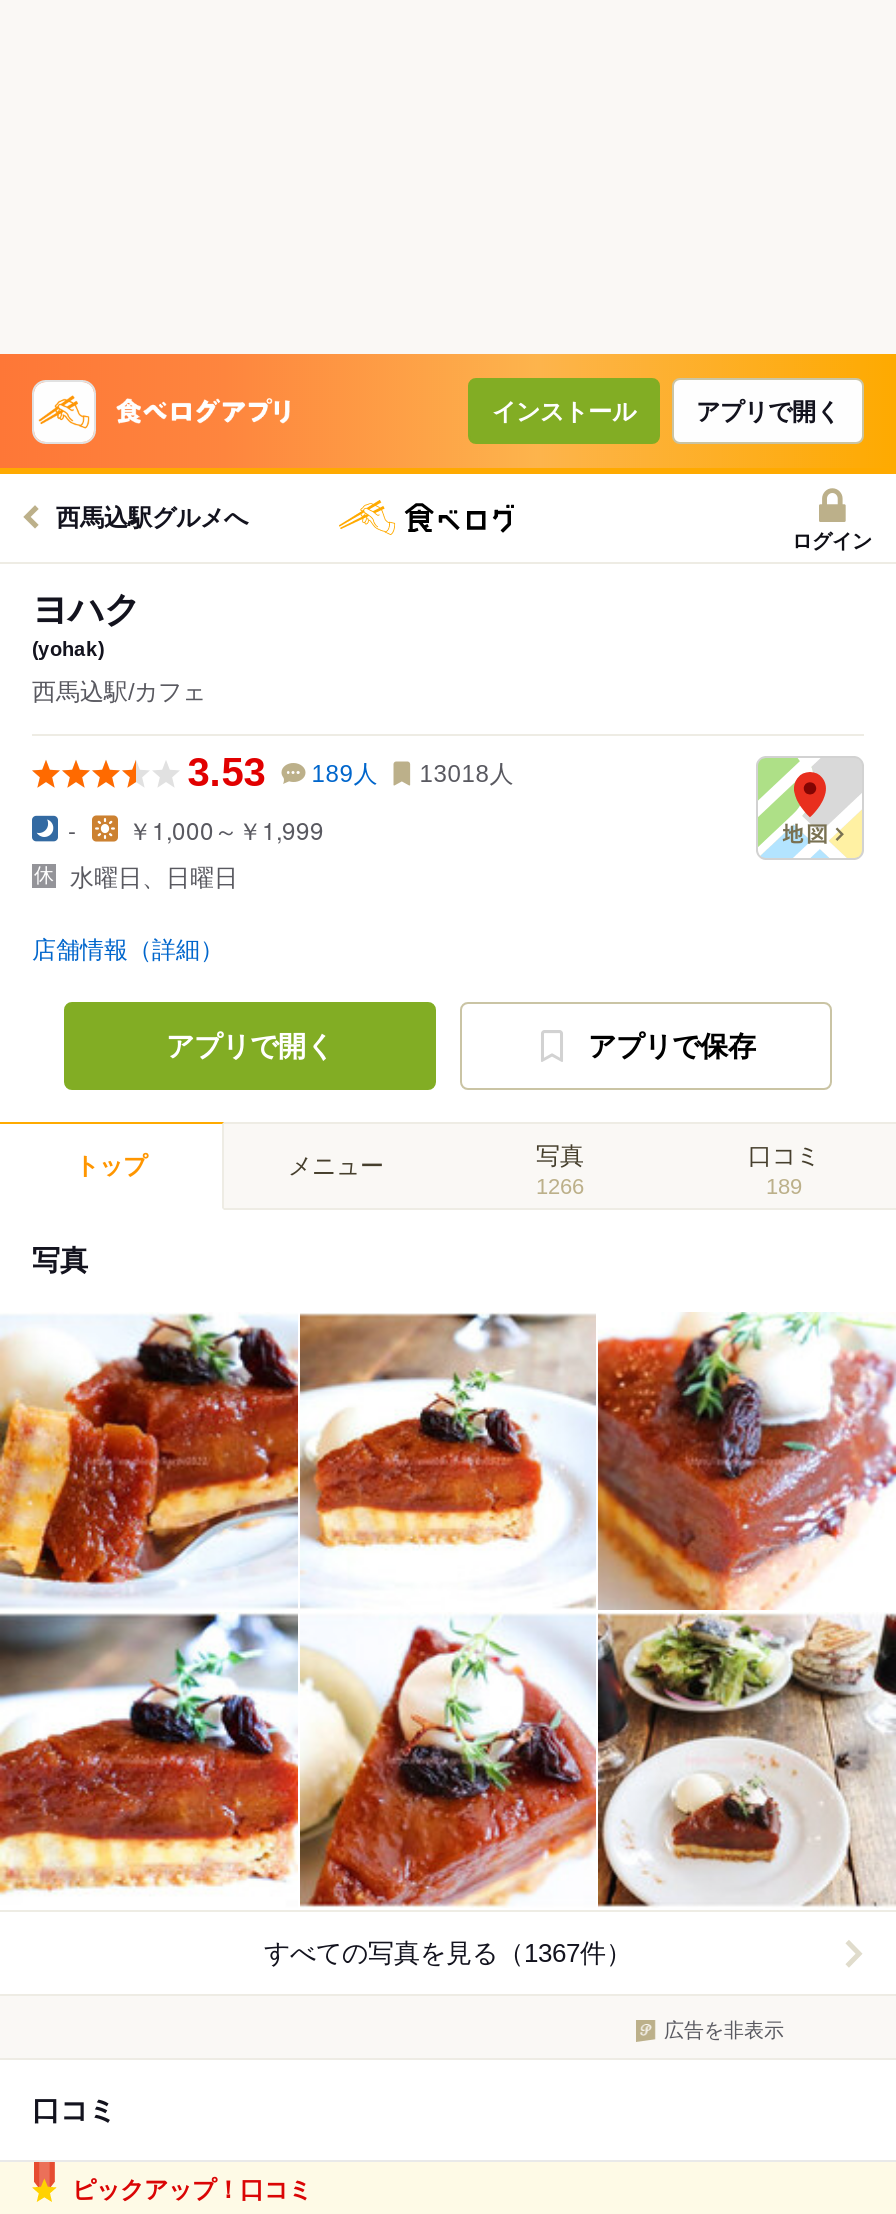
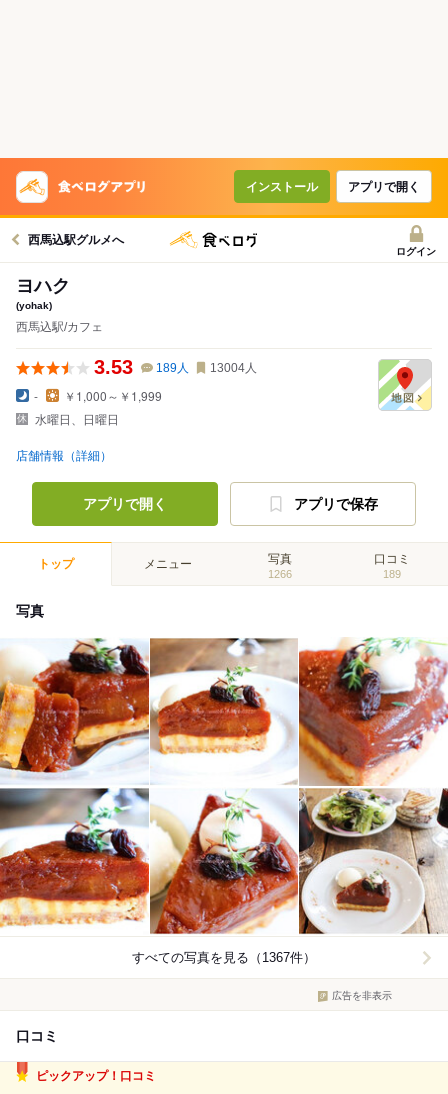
[188,750,514,794] 3.53 189人 13018人 -> [94,356,257,378] 3.53 189人 13004人

